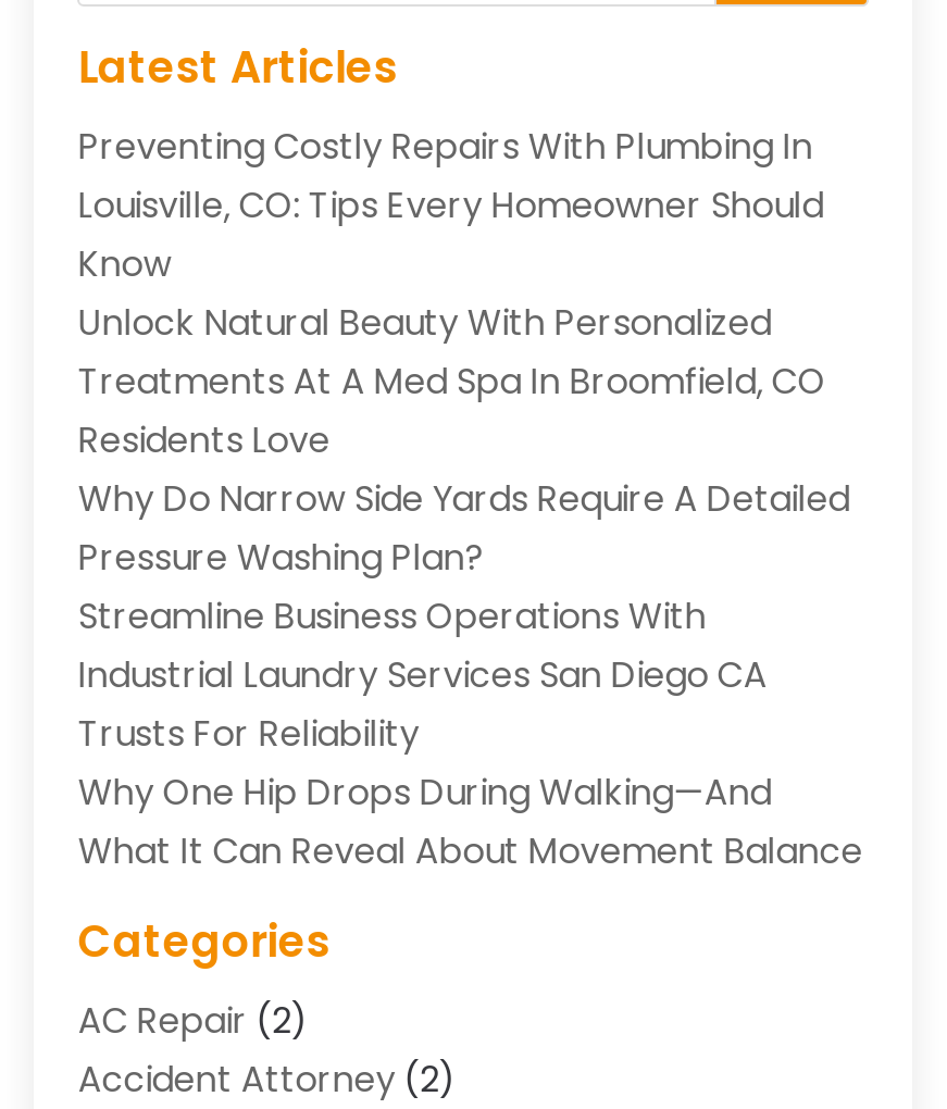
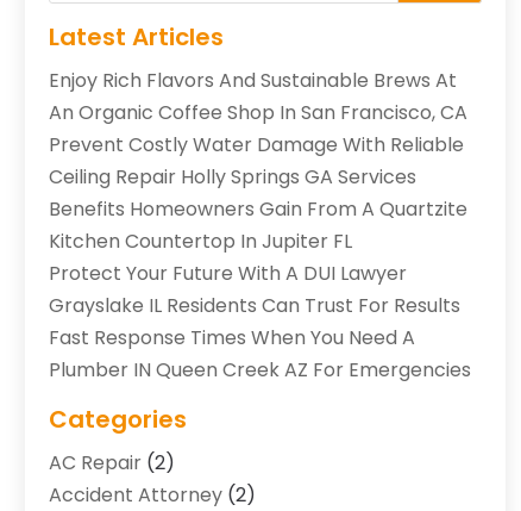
[78,121,863,875] Preventing Costly Repairs With Plumbing In | Louisville, CO: Tips Every Homeowner Should | Know | Unlock Natural Beauty With Personalized | Treatments At A Med Spa In Broomfield, CO | Residents Love | Why Do Narrow Side Yards Require A Detailed | Pressure Washing Plan? | Streamline Business Operations With | Industrial Laundry Services San Diego CA | Trusts For Reliability | Why One Hip Drops During Walking—And | What It Can Reveal About Movement Balance -> [49,66,472,383] Enjoy Rich Flavors And Sustainable Brews At | An Organic Coffee Shop In San Francisco, CA | Prevent Costly Water Damage With Reliable | Ceiling Repair Holly Springs GA Services | Benefits Homeowners Gain From A Quartzite | Kitchen Countertop In Jupiter FL | Protect Your Future With A DUI Lawyer | Grayslake IL Residents Can Trust For Results | Fast Response Times When You Need A | Plumber IN Queen Creek AZ For Emergencies

